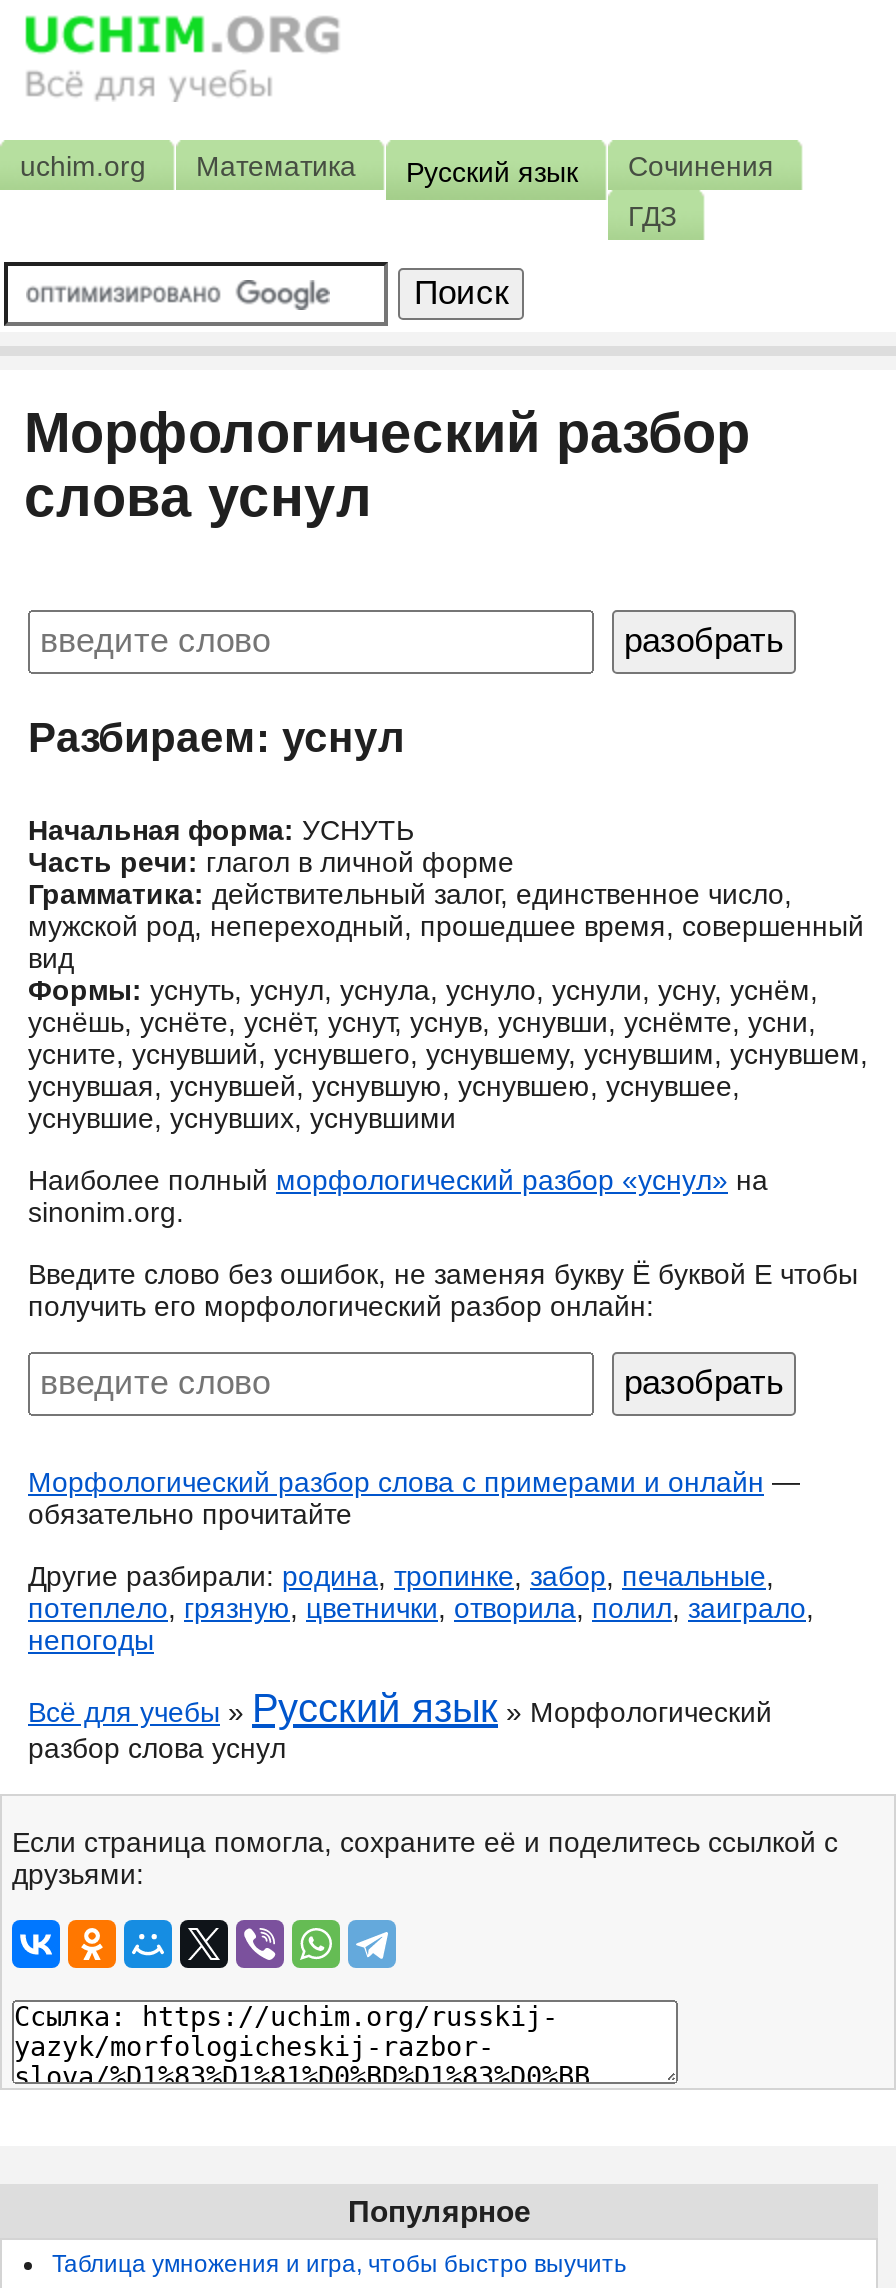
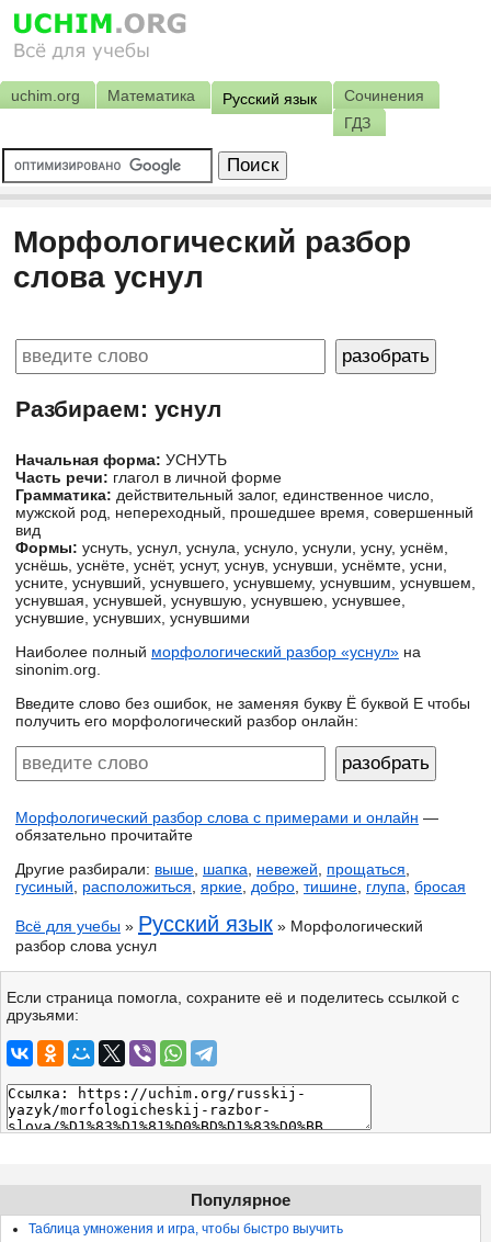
[28,1560,814,1656] Другие разбирали: родина, тропинке, забор, печальные, | потеплело, грязную, цветнички, отворила, полил, заиграло, | непогоды -> [15,860,466,895] Другие разбирали: выше, шапка, невежей, прощаться, | гусиный, расположиться, яркие, добро, тишине, глупа, бросая

